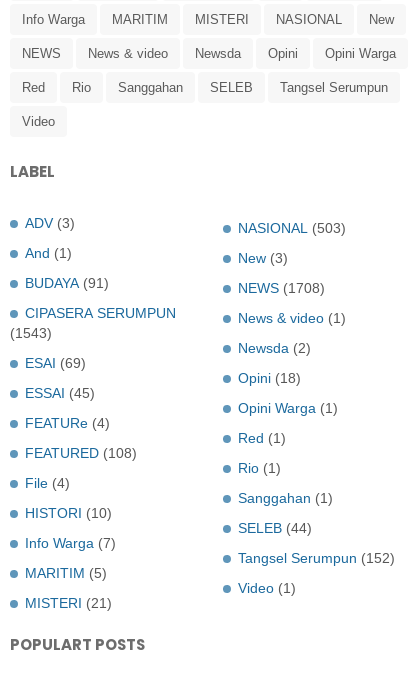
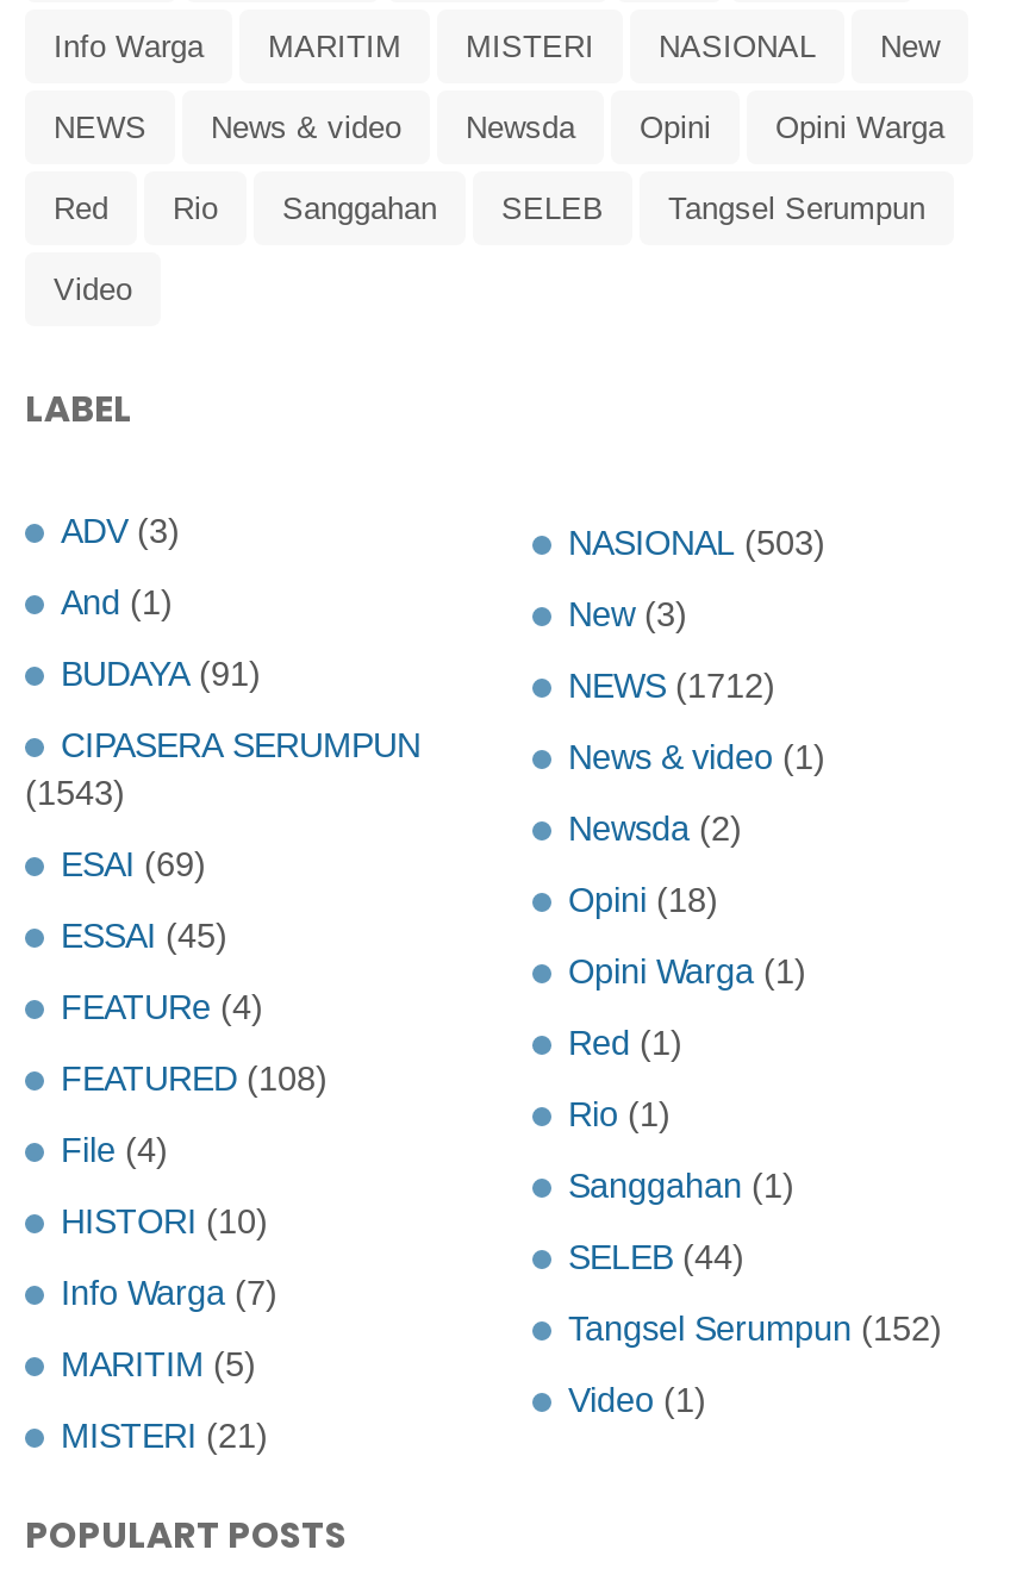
[238,280,325,296] NEWS (1708) -> [568,667,775,705] NEWS (1712)

